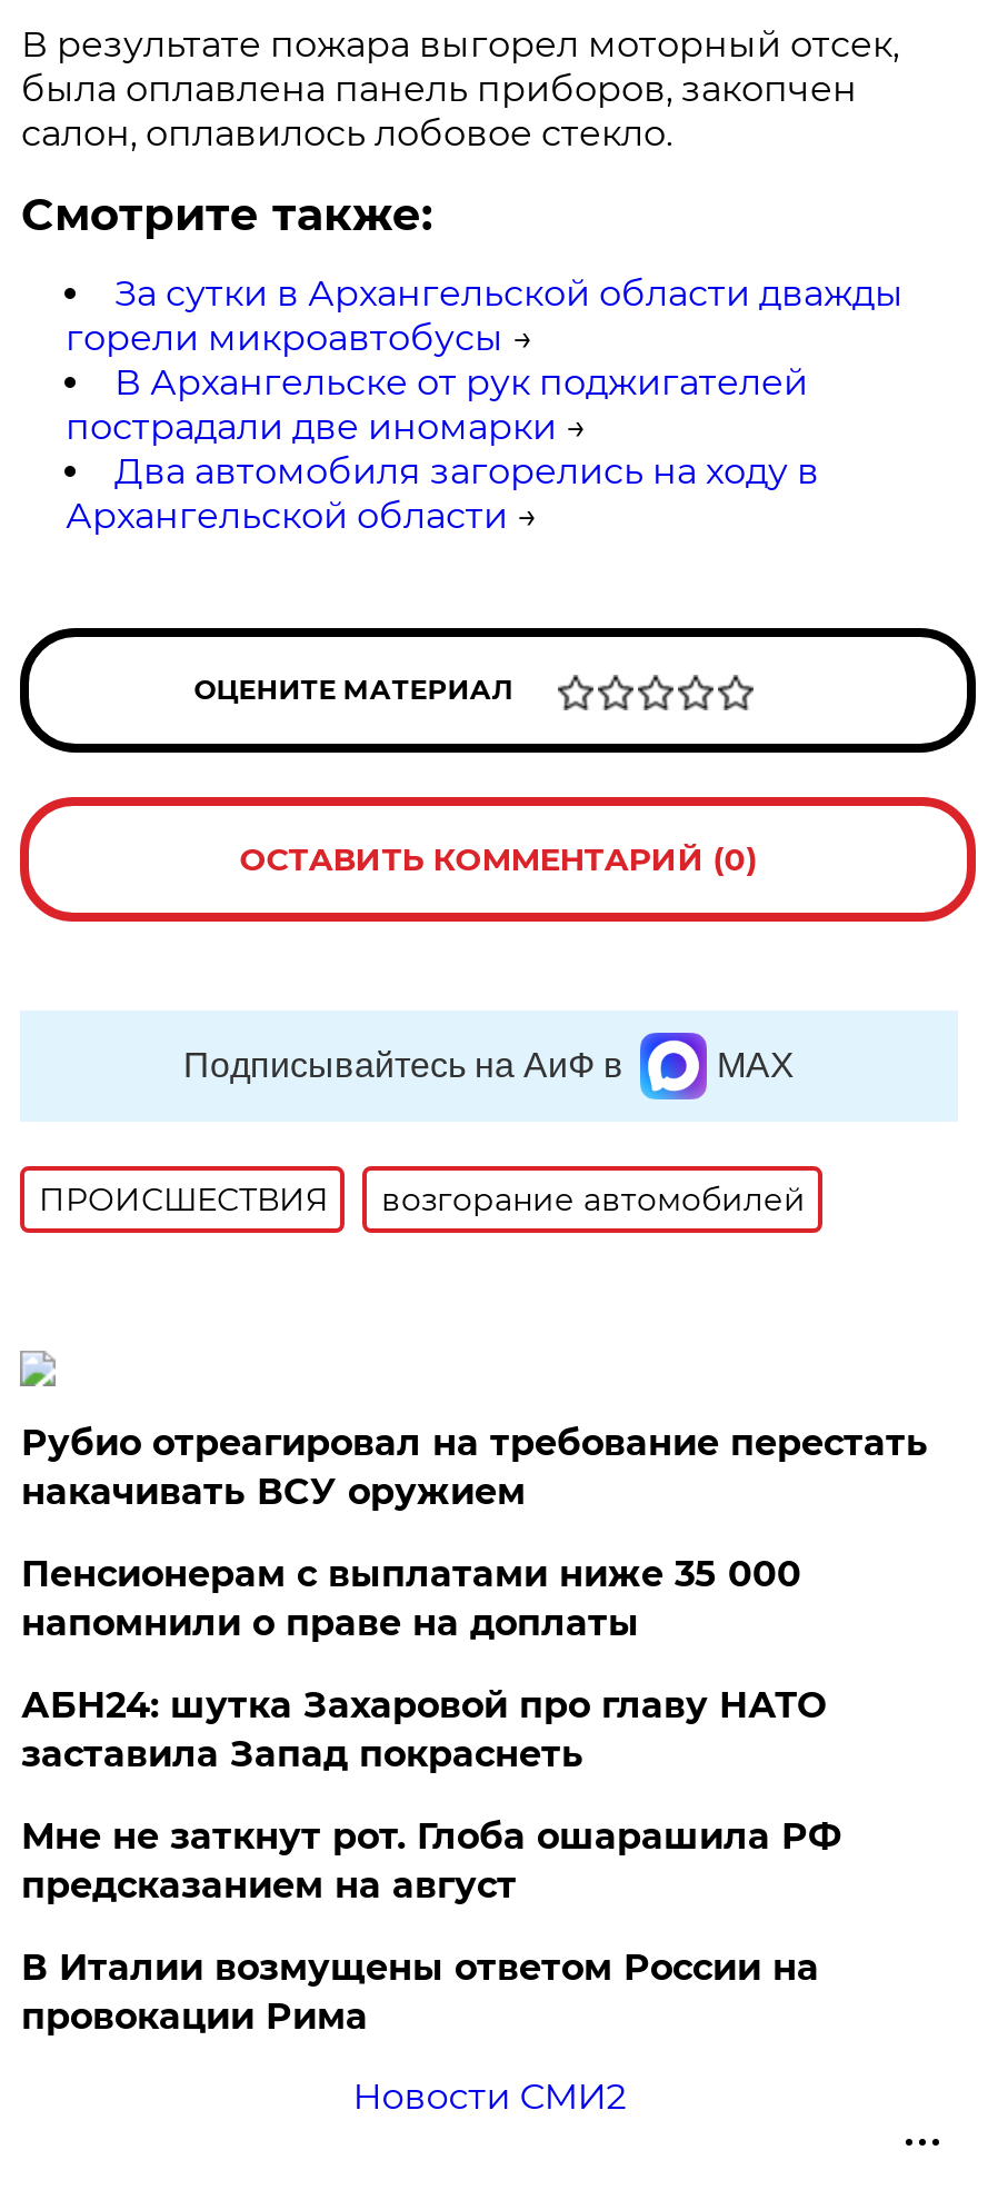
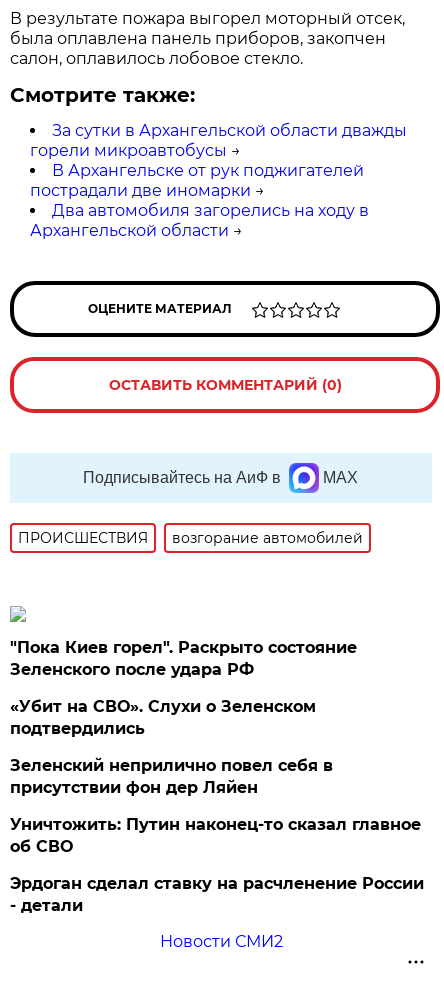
[21,1422,928,1513] Рубио отреагировал на требование перестать | накачивать ВСУ оружием -> [10,638,357,679] "Пока Киев горел". Раскрыто состояние | Зеленского после удара РФ
[21,1553,801,1644] Пенсионерам с выплатами ниже 35 000 | напомнили о праве на доплаты -> [10,697,316,738] «Убит на СВО». Слухи о Зеленском | подтвердились
[21,1684,826,1775] АБН24: шутка Захаровой про главу НАТО | заставила Запад покраснеть -> [10,756,333,797] Зеленский неприлично повел cебя в | присутствии фон дер Ляйен
[21,1815,841,1907] Мне не заткнут рот. Глоба ошарашила РФ | предсказанием на август -> [10,815,421,856] Уничтожить: Путин наконец-то сказал главное | об СВО
[21,1947,819,2038] В Италии возмущены ответом России на | провокации Рима -> [10,874,424,915] Эрдоган сделал ставку на расчленение России | - детали

